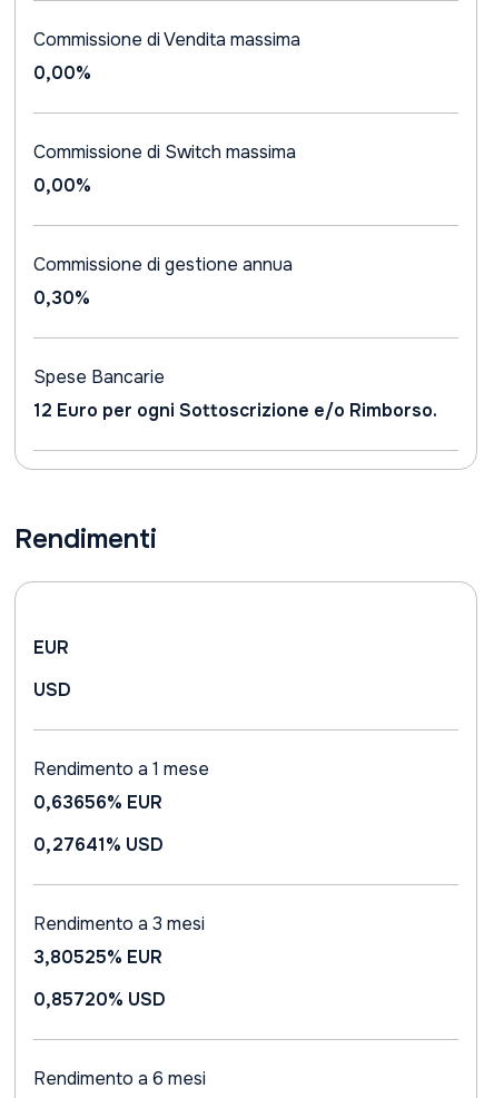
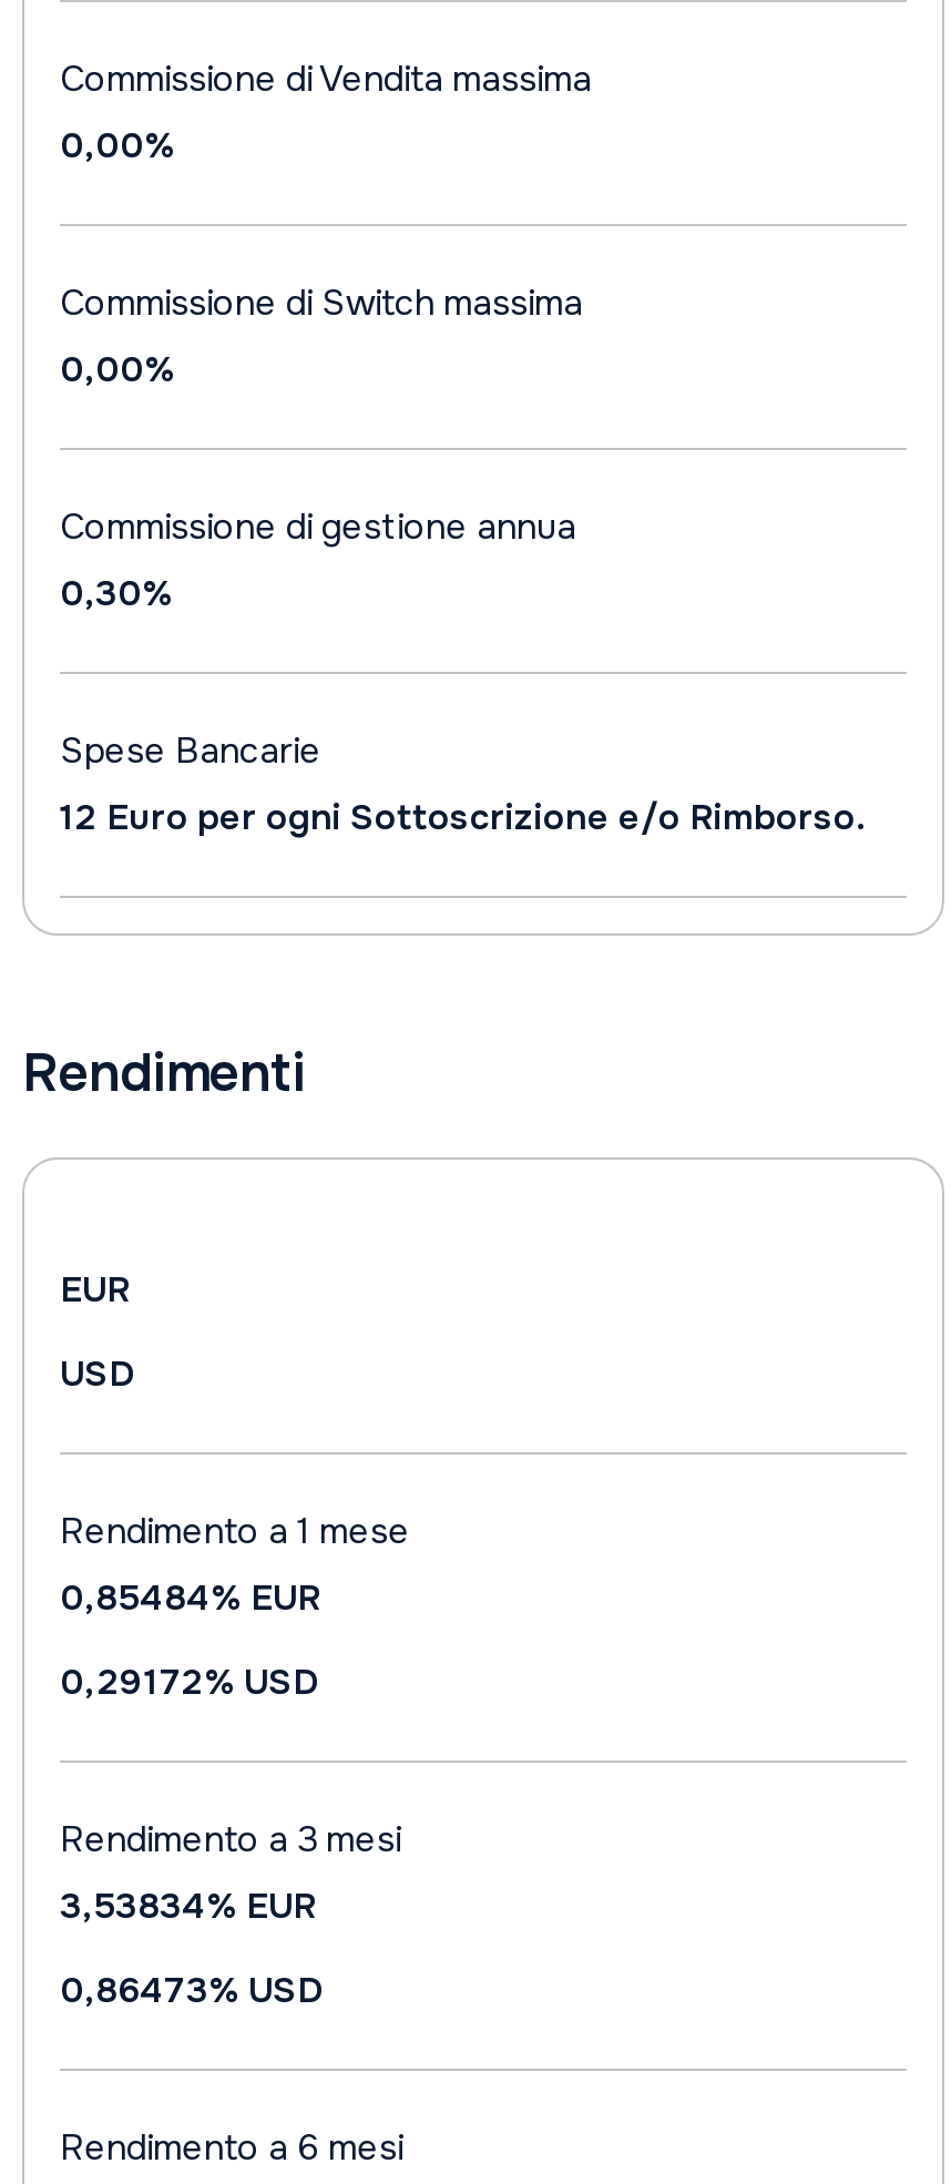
[33,791,162,814] 0,63656% EUR -> [60,1574,321,1621] 0,85484% EUR
[33,833,164,856] 0,27641% USD -> [60,1659,319,1705] 0,29172% USD
[33,945,162,969] 3,80525% EUR -> [60,1882,317,1929] 3,53834% EUR
[33,988,166,1011] 0,85720% USD -> [60,1967,324,2013] 0,86473% USD

